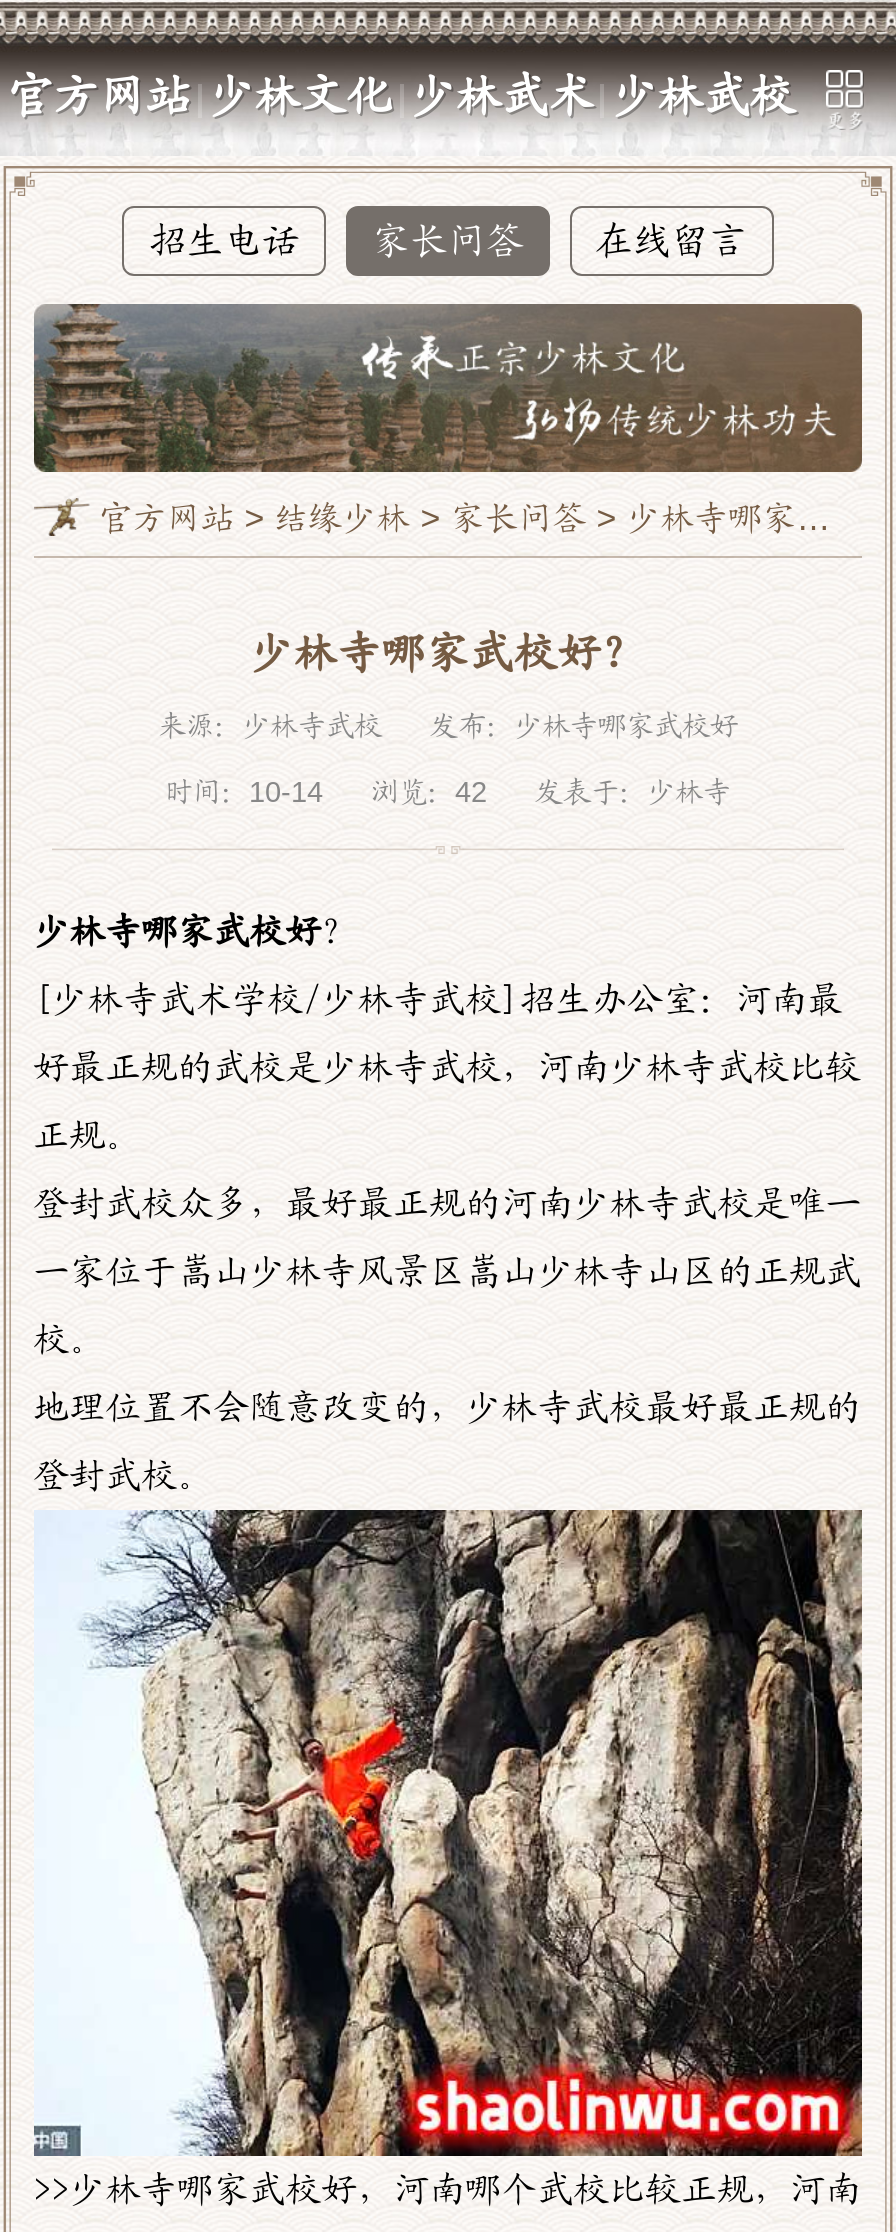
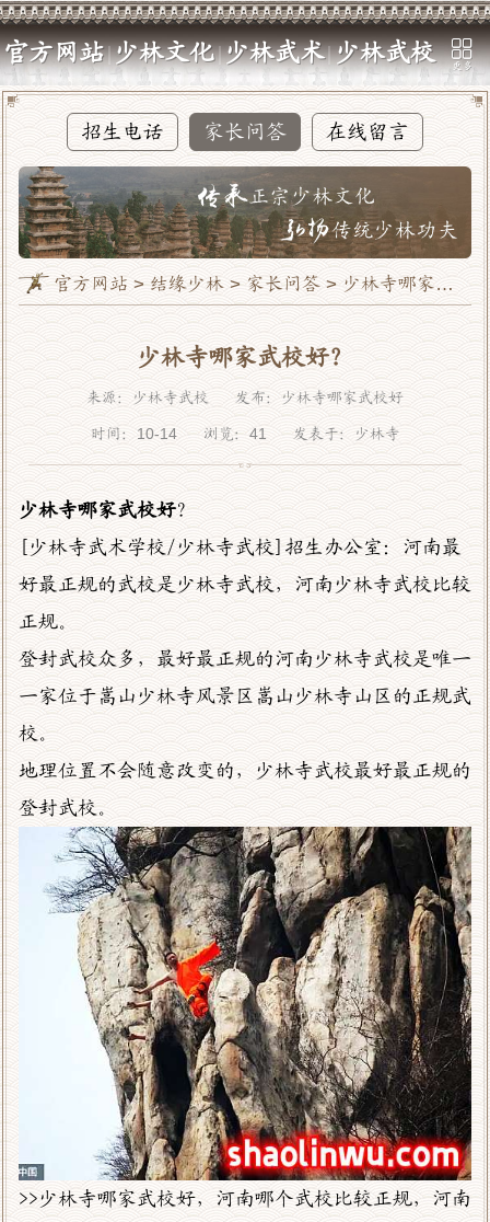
[165,776,731,808] 时间：10-14 浏览：42发表于：少林寺 -> [90,425,400,442] 时间：10-14 浏览：41发表于：少林寺

